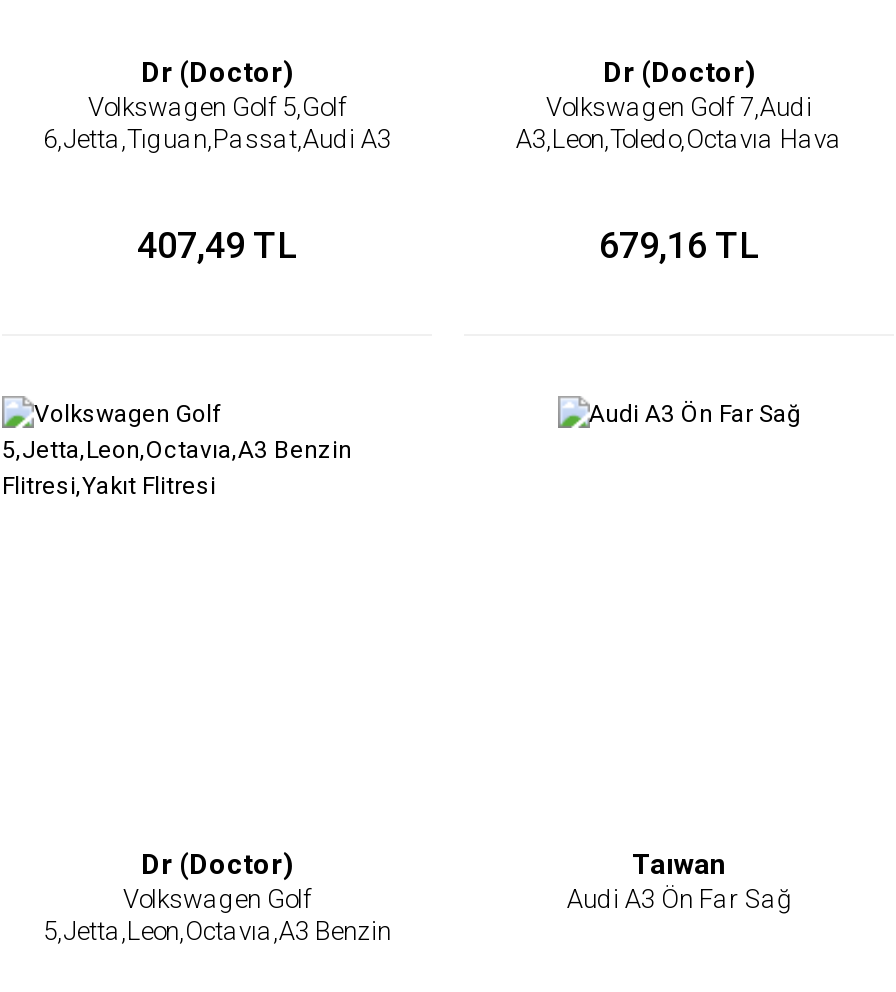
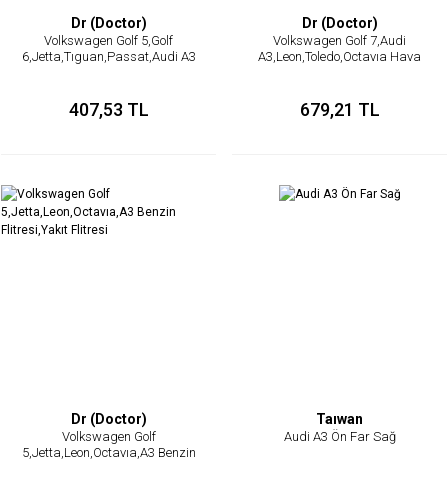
[137,224,297,266] 407,49 TL -> [68,99,148,120] 407,53 TL
[599,224,759,266] 679,16 TL -> [299,99,379,120] 679,21 TL

